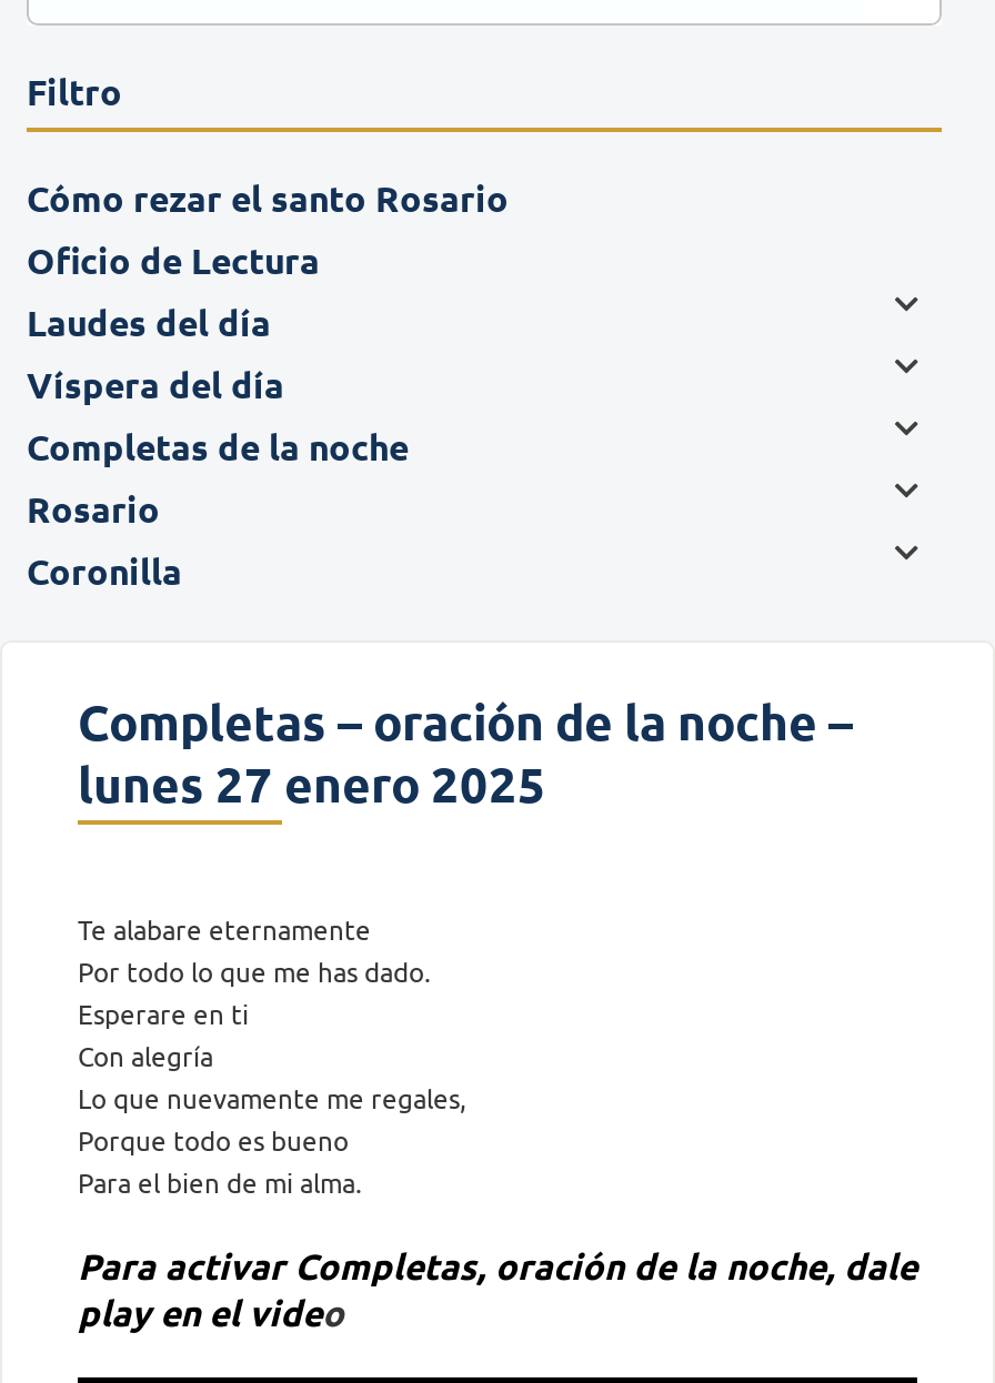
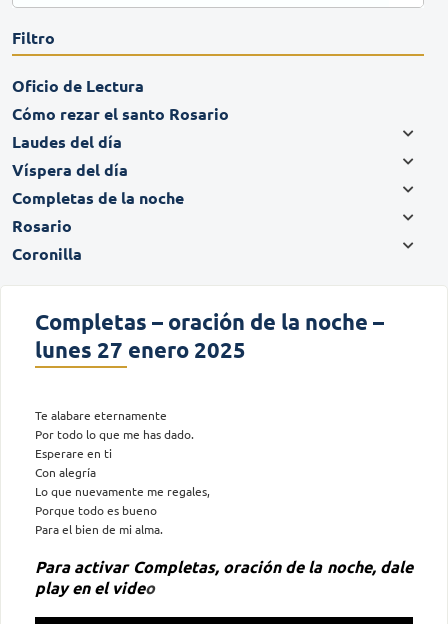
moved [27,173,509,219] -> [12,103,229,124]: Cómo rezar el santo Rosario
moved [27,235,320,281] -> [12,75,144,96]: Oficio de Lectura

